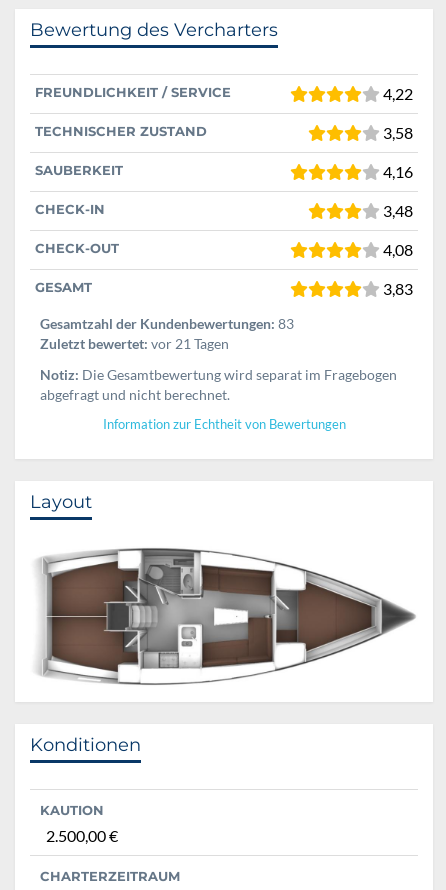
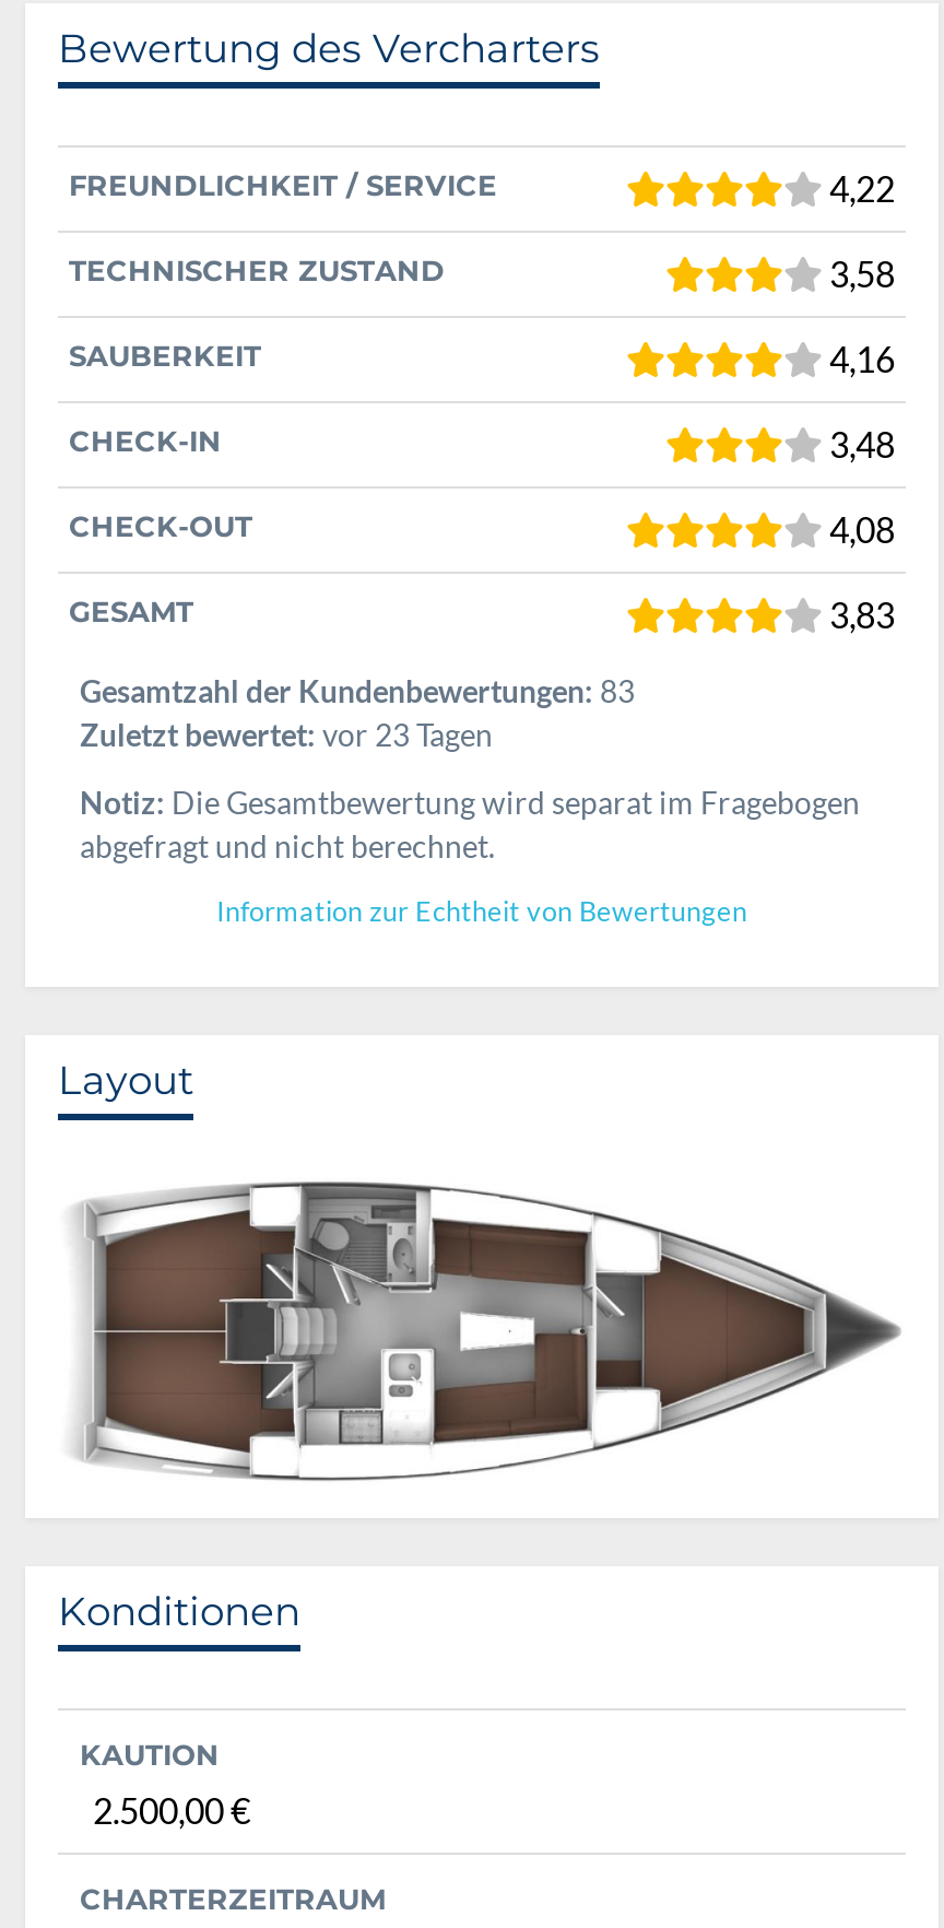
[40,335,229,352] Zuletzt bewertet: vor 21 Tagen -> [80,715,493,752] Zuletzt bewertet: vor 23 Tagen

